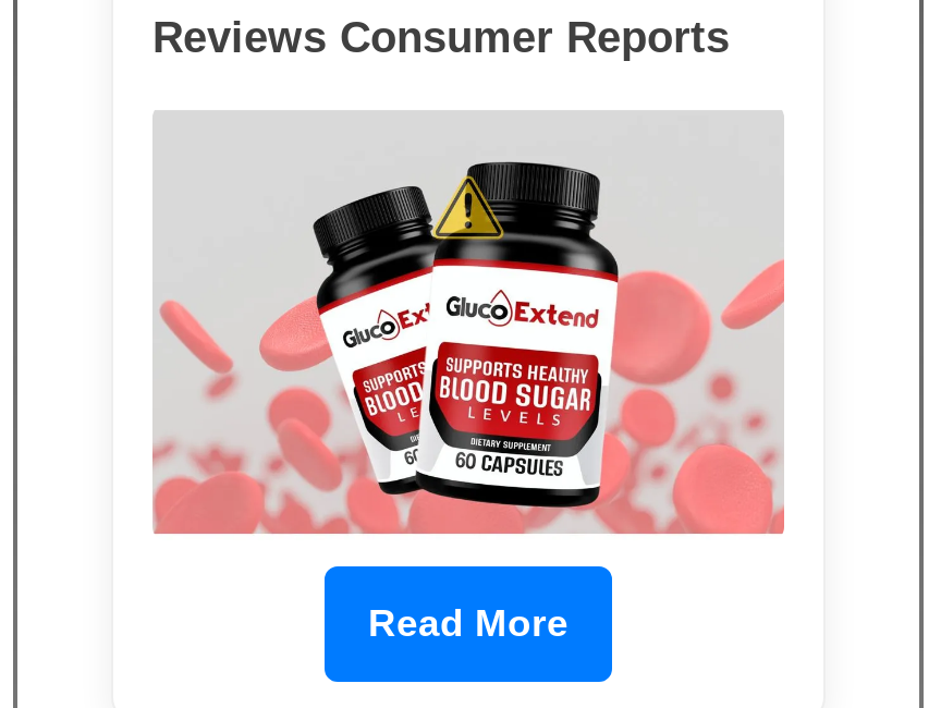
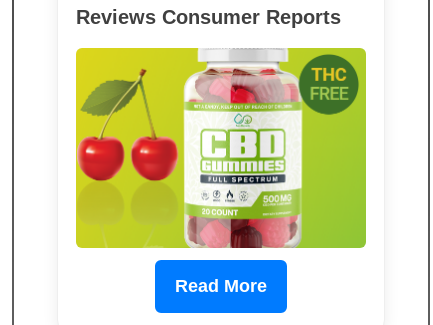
[152,105,784,540] [image] -> [75,47,367,249] [image]

